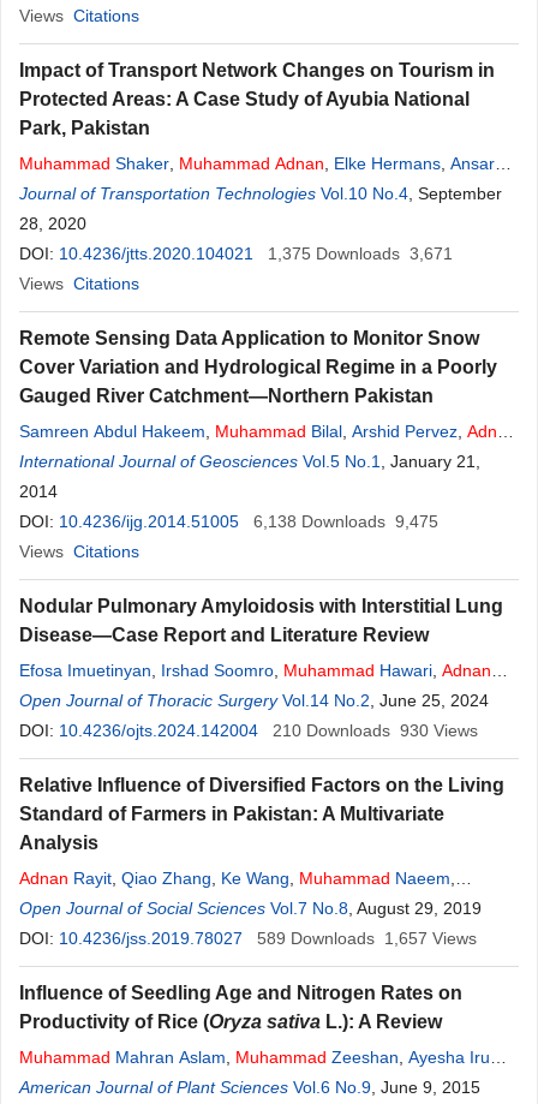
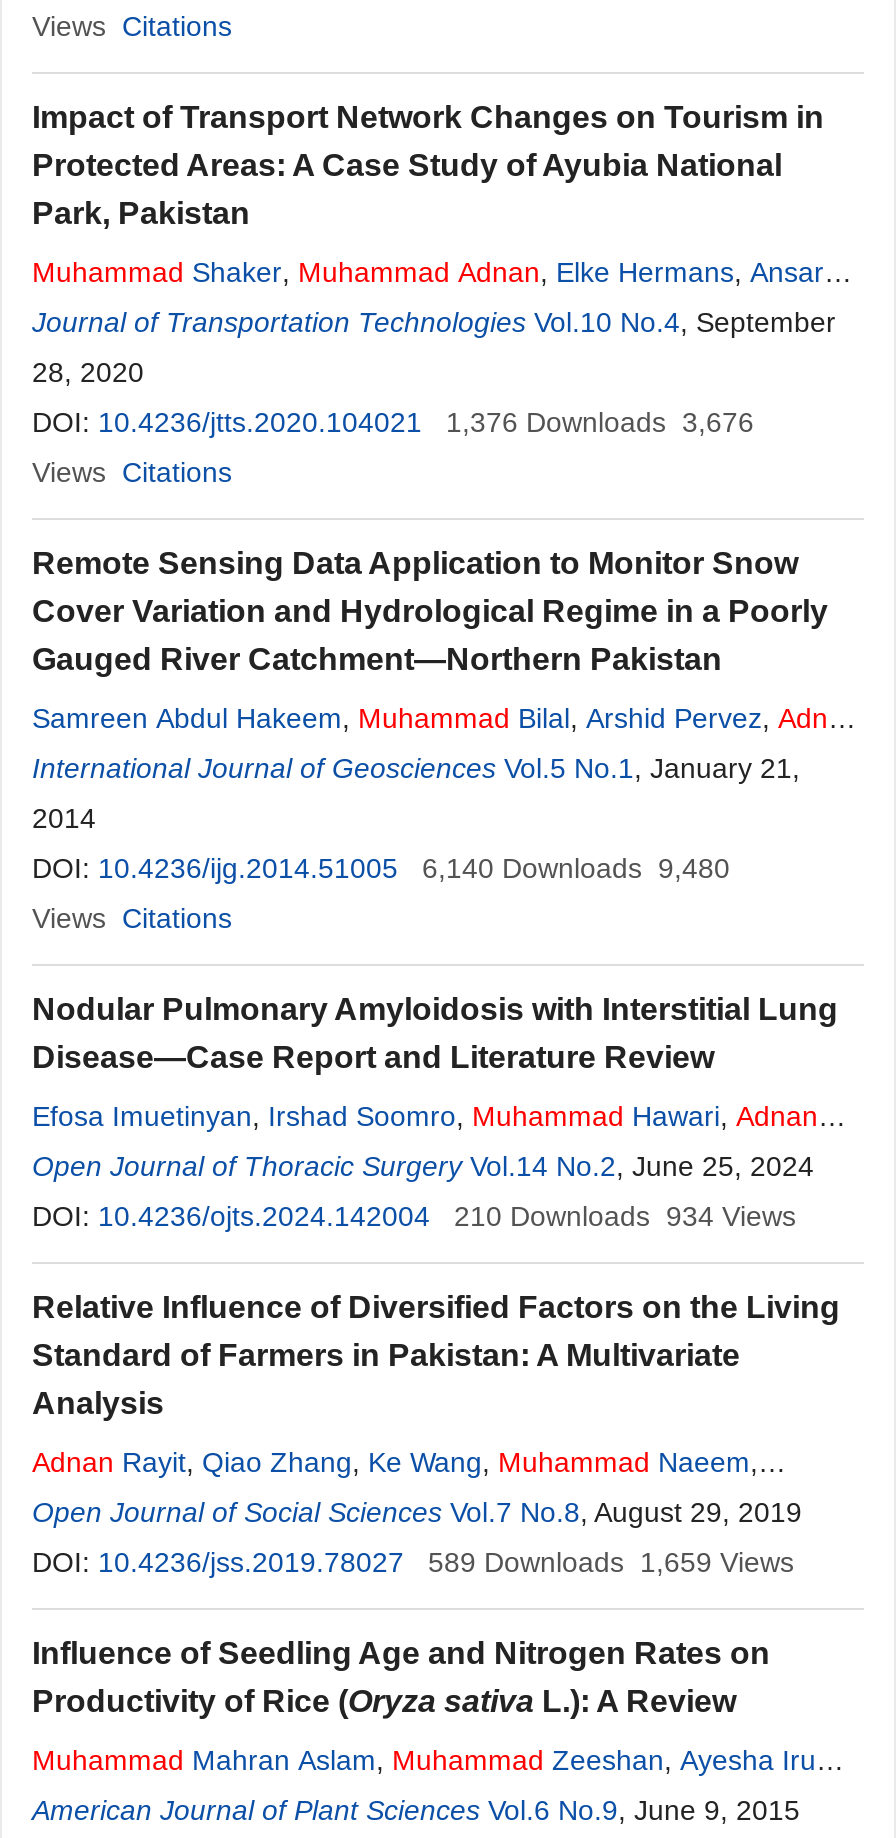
[19,244,453,263] DOI: 10.4236/jtts.2020.104021 1,375 Downloads 3,671 -> [32,406,754,438] DOI: 10.4236/jtts.2020.104021 1,376 Downloads 3,676
[19,512,438,531] DOI: 10.4236/ijg.2014.51005 6,138 Downloads 9,475 -> [32,852,730,884] DOI: 10.4236/ijg.2014.51005 6,140 Downloads 9,480
[273,721,478,740] 210 Downloads 930 Views -> [454,1200,796,1232] 210 Downloads 934 Views
[257,929,477,948] 589 Downloads 1,657 Views -> [428,1546,794,1578] 589 Downloads 1,659 Views

